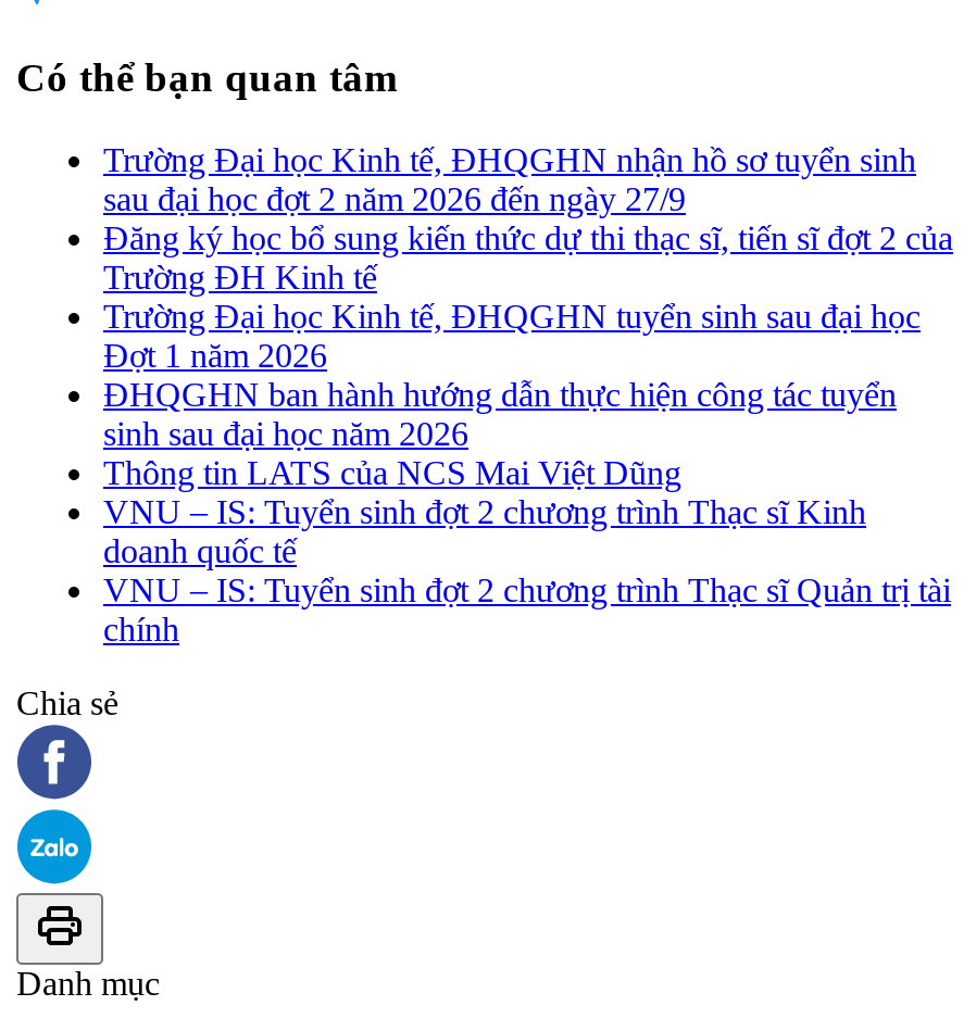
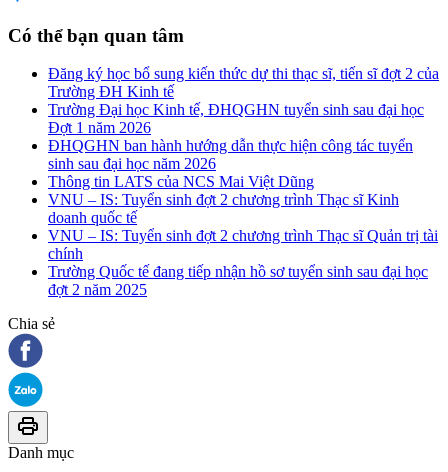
[103,142,916,218] Trường Đại học Kinh tế, ĐHQGHN nhận hồ sơ tuyển sinh | sau đại học đợt 2 năm 2026 đến ngày 27/9 -> none
moved [103,220,953,648] -> [48,65,439,262]: Đăng ký học bổ sung kiến thức dự thi thạc sĩ, tiến sĩ đợt 2 của | Trường ĐH Kinh tế | Trường Đại học Kinh tế, ĐHQGHN tuyển sinh sau đại học | ... | VNU – IS: Tuyển sinh đợt 2 chương trình Thạc sĩ Quản trị tài | chính
none -> [48,263,428,298] Trường Quốc tế đang tiếp nhận hồ sơ tuyển sinh sau đại học | đợt 2 năm 2025

